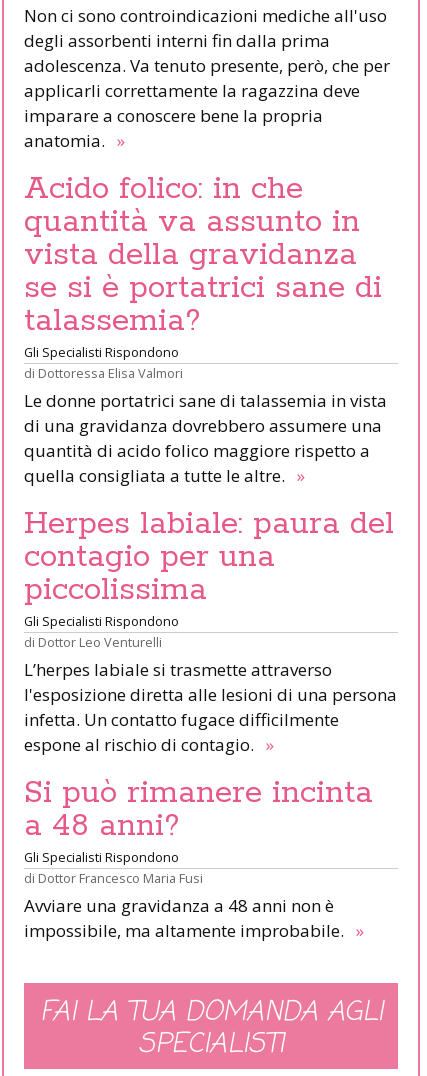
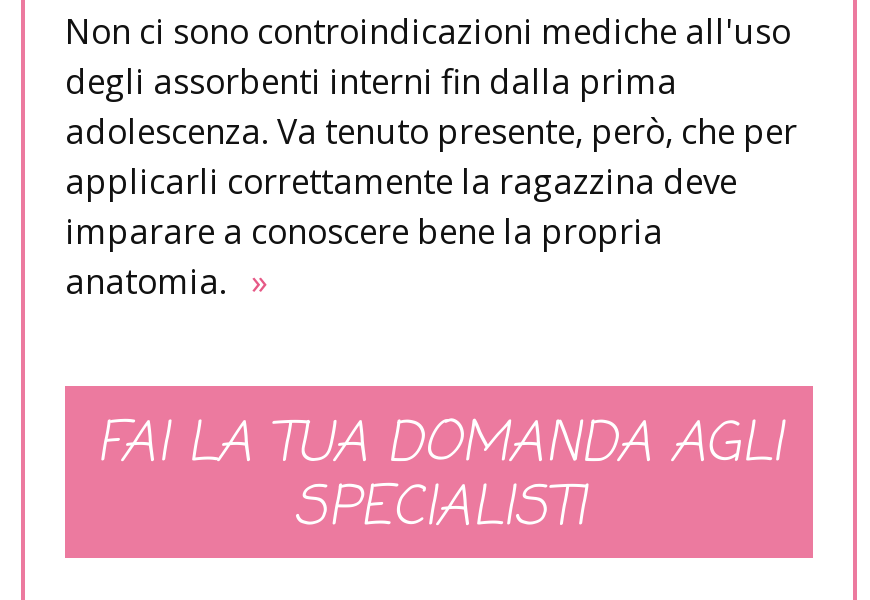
[24,169,397,942] Acido folico: in che | quantità va assunto in | vista della gravidanza | se si è portatrici sane di | talassemia? | Gli Specialisti Rispondono | di Dottoressa Elisa Valmori | Le donne portatrici sane di talassemia in vista | di una gravidanza dovrebbero assumere una | quantità di acido folico maggiore rispetto a | quella consigliata a tutte le altre.» | Herpes labiale: paura del | contagio per una | piccolissima | Gli Specialisti Rispondono | di Dottor Leo Venturelli | L’herpes labiale si trasmette attraverso | l'esposizione diretta alle lesioni di una persona | infetta. Un contatto fugace difficilmente | espone al rischio di contagio.» | Si può rimanere incinta | a 48 anni? | Gli Specialisti Rispondono | di Dottor Francesco Maria Fusi | Avviare una gravidanza a 48 anni non è | impossibile, ma altamente improbabile.» -> none

